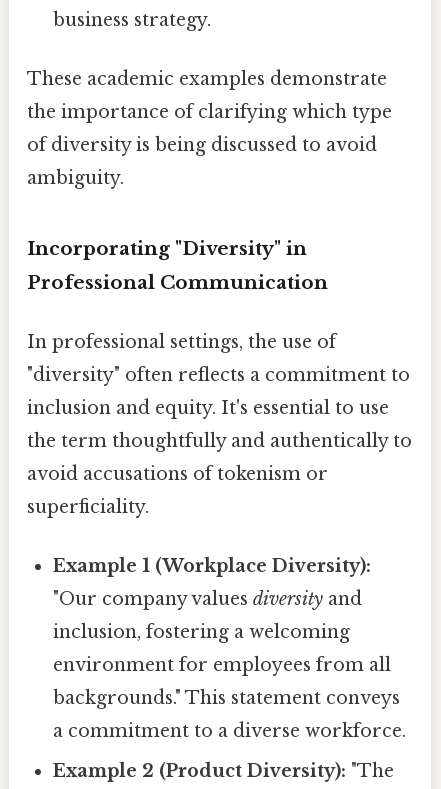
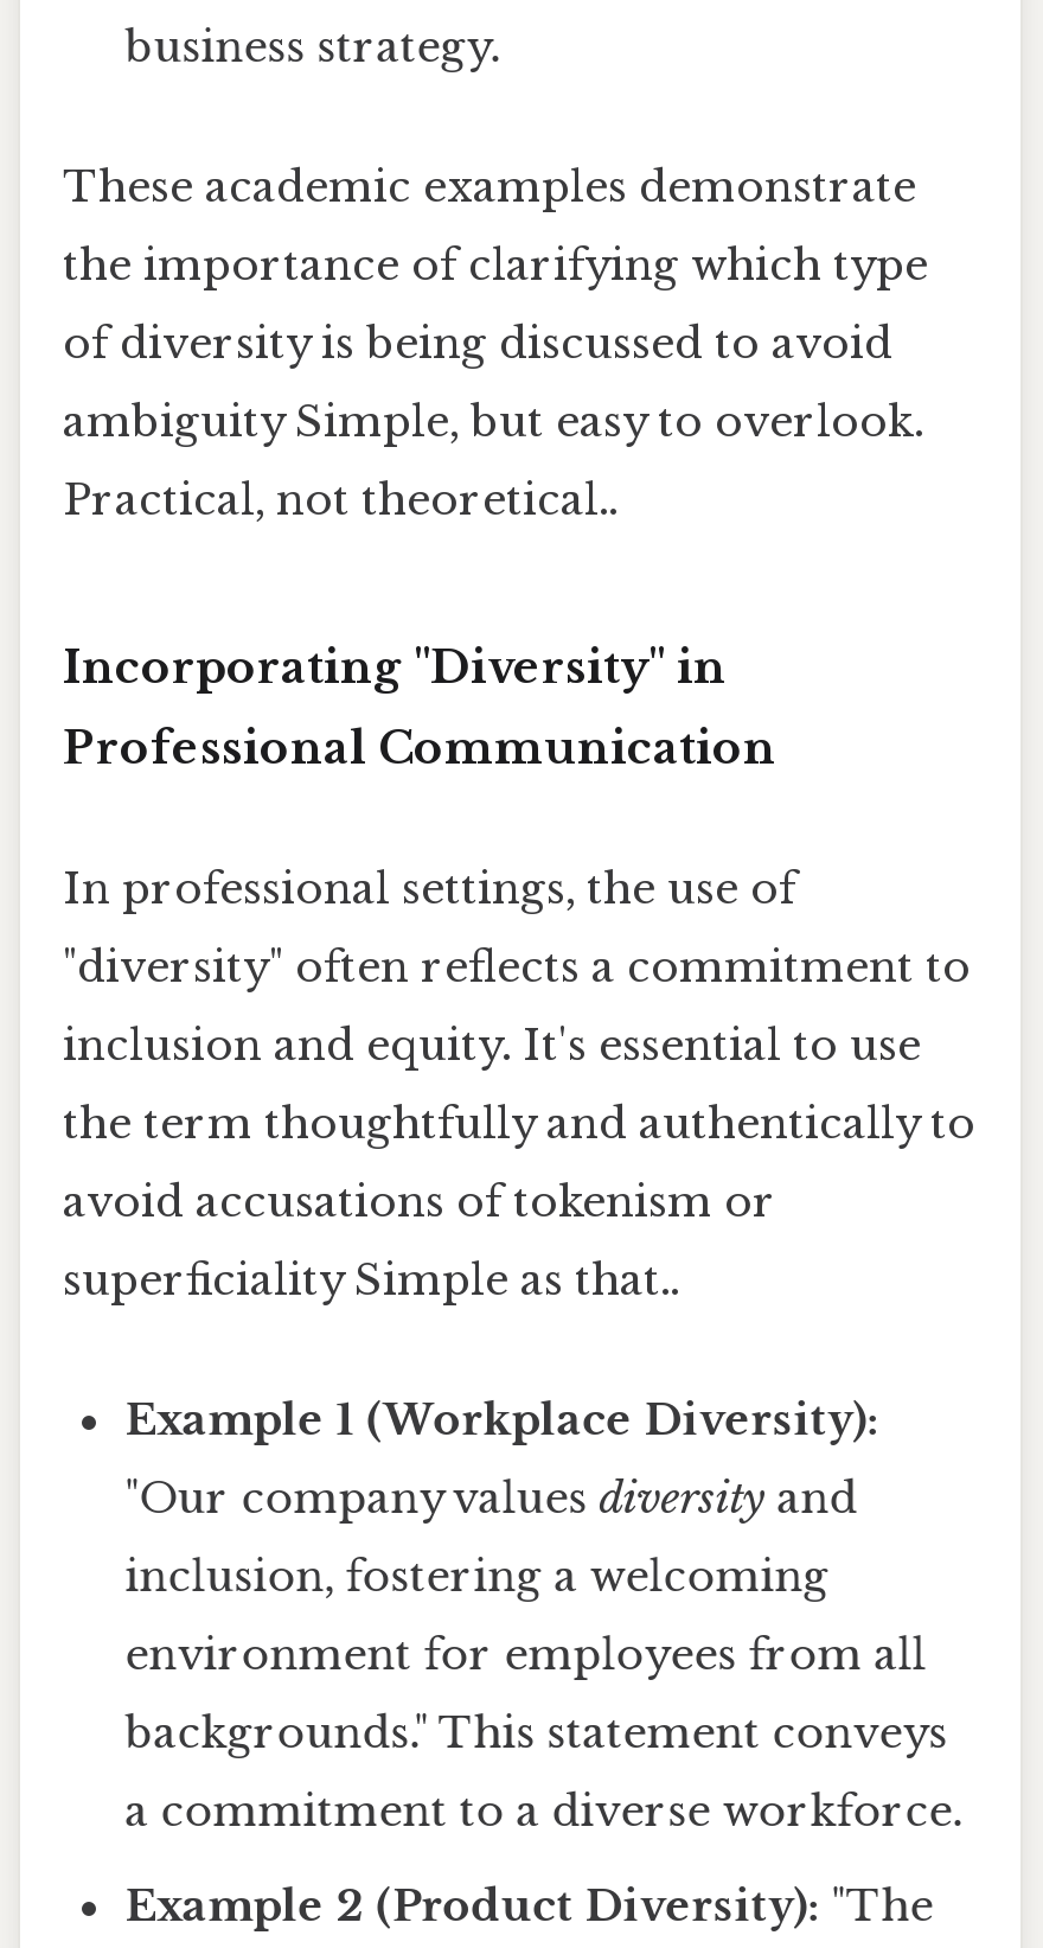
[27,167,124,189] ambiguity. -> [63,396,923,526] ambiguity Simple, but easy to overlook. | Practical, not theoretical..
[27,496,149,518] superficiality. -> [63,1254,679,1307] superficiality Simple as that..

